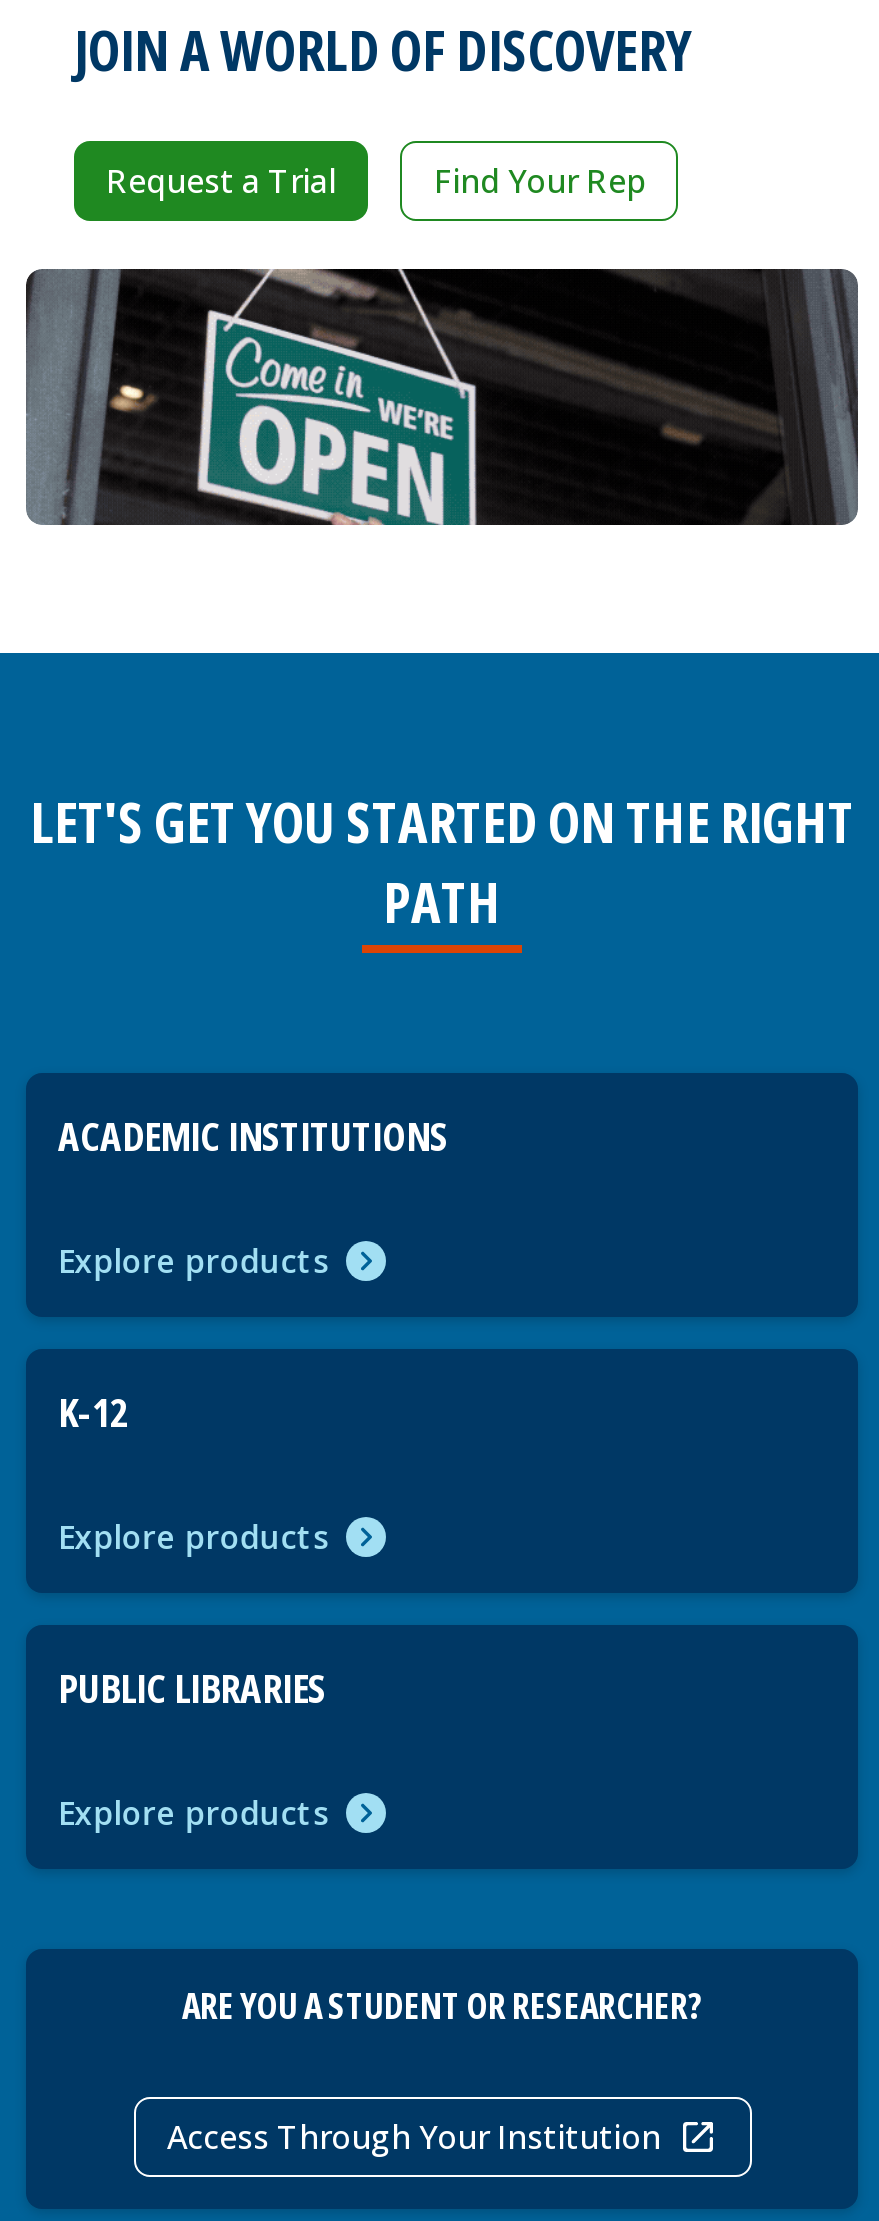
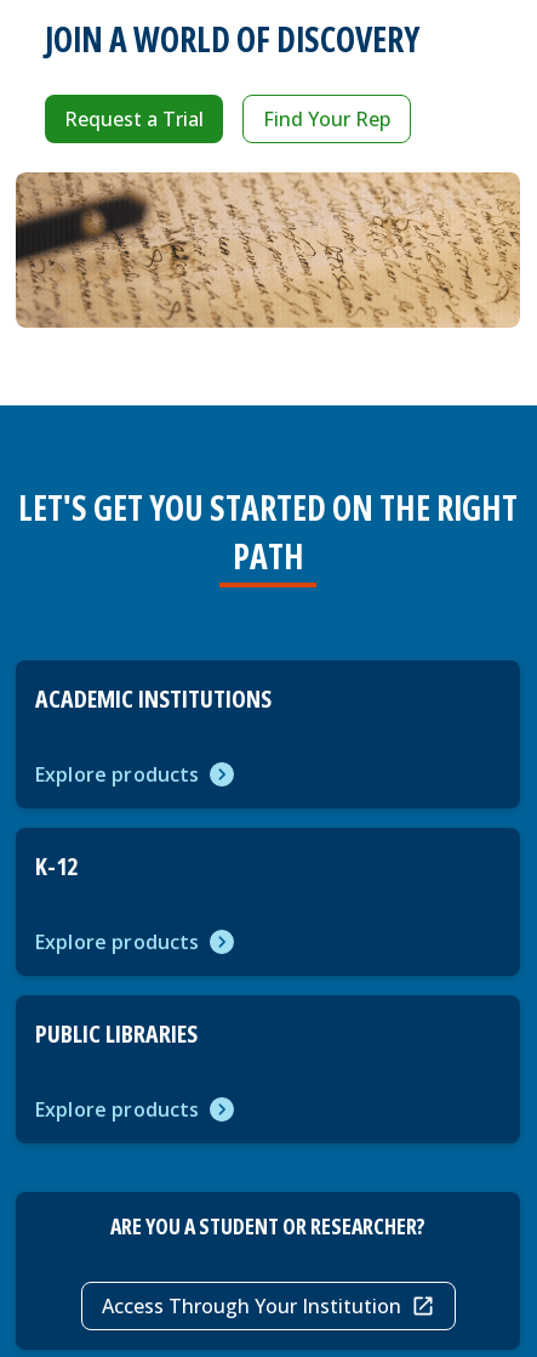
[24,267,860,527] [image] -> [15,171,521,329] [image]

